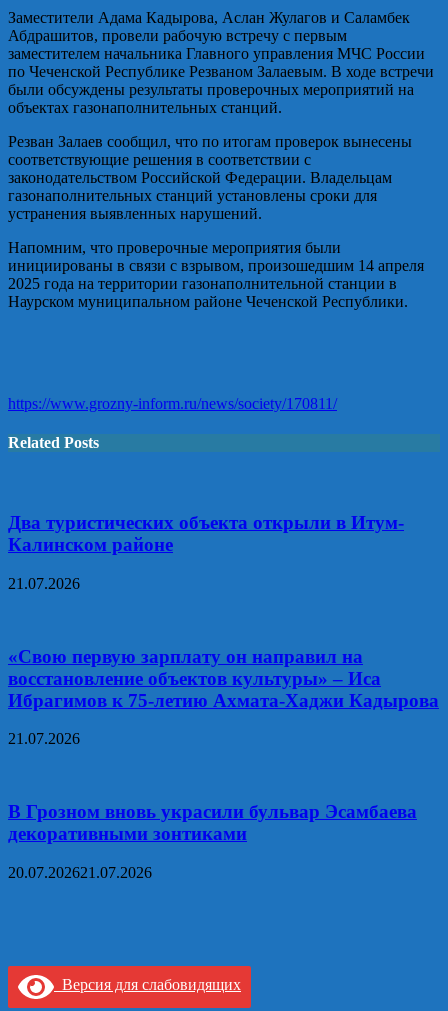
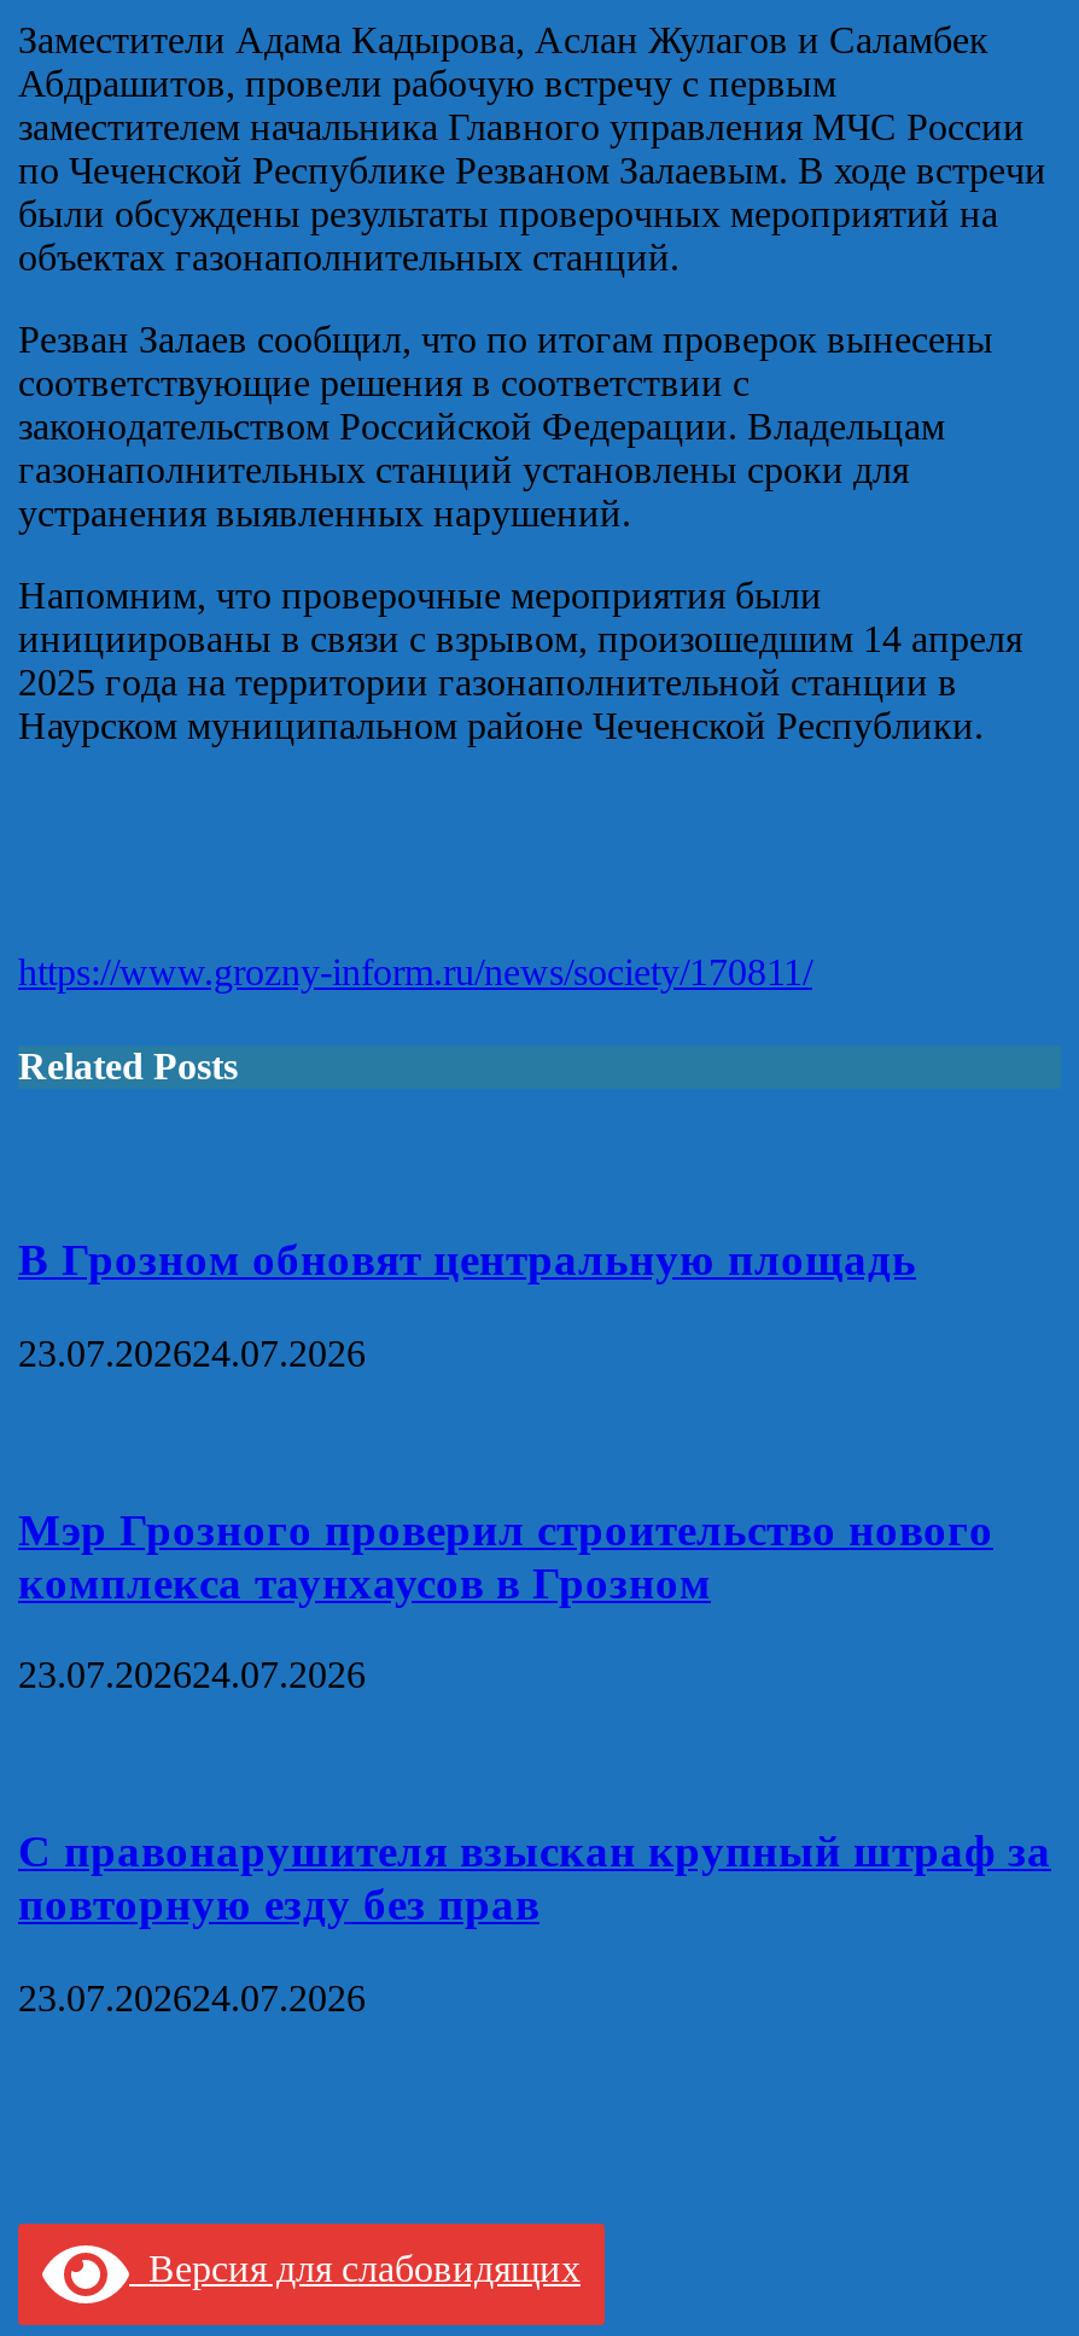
[8,512,404,555] Два туристических объекта открыли в Итум- | Калинском районе -> [18,1234,916,1285] В Грозном обновят центральную площадь
[8,575,80,592] 21.07.2026 -> [18,1332,366,1373] 23.07.202624.07.2026
[8,645,439,710] «Свою первую зарплату он направил на | восстановление объектов культуры» – Иса | Ибрагимов к 75-летию Ахмата-Хаджи Кадырова -> [18,1503,993,1607] Мэр Грозного проверил строительство нового | комплекса таунхаусов в Грозном
[8,730,80,747] 21.07.2026 -> [18,1654,366,1695] 23.07.202624.07.2026
[8,801,417,844] В Грозном вновь украсили бульвар Эсамбаева | декоративными зонтиками -> [18,1825,1051,1929] С правонарушителя взыскан крупный штраф за | повторную езду без прав
[8,864,152,881] 20.07.202621.07.2026 -> [18,1977,366,2018] 23.07.202624.07.2026

